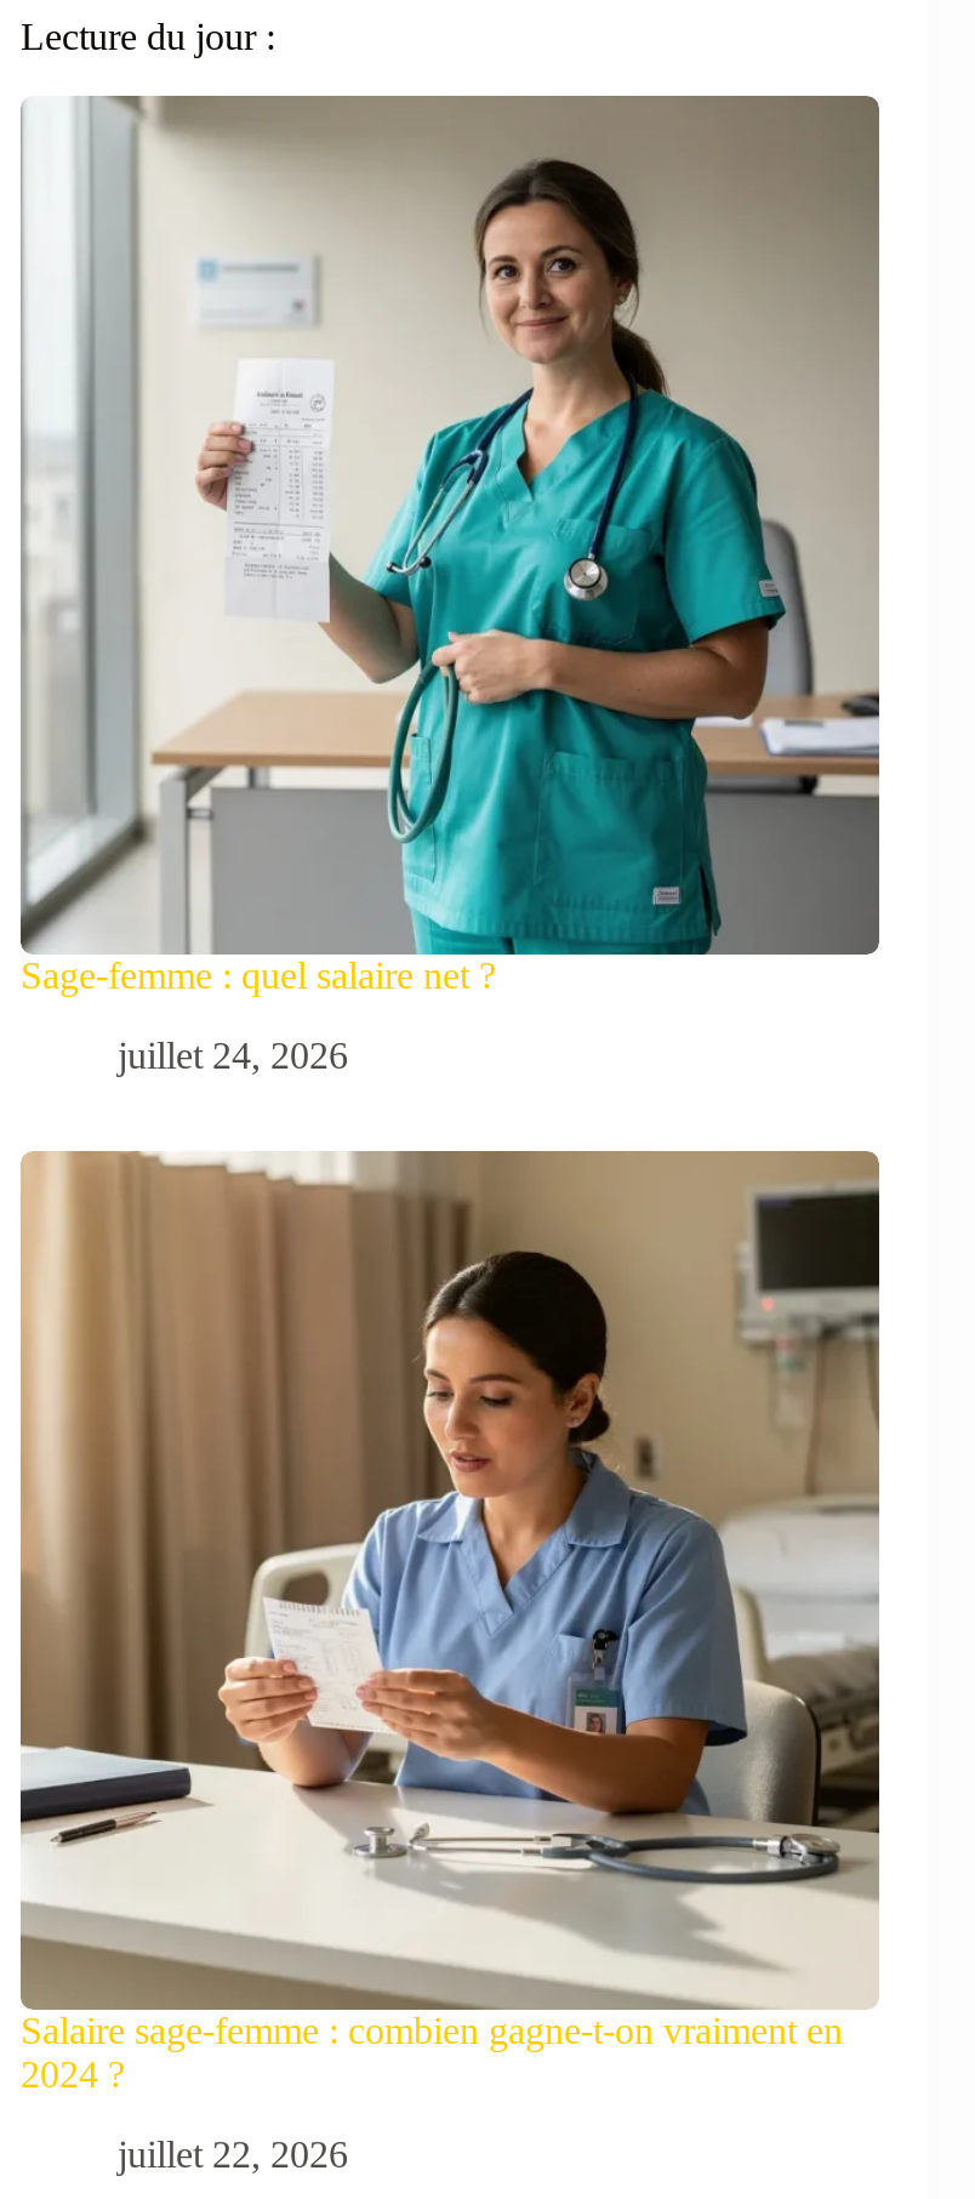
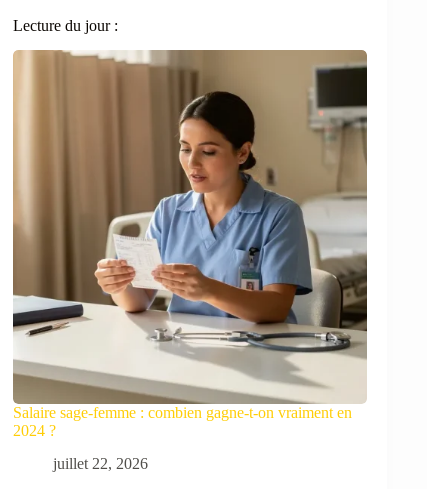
[21,93,882,1076] [image] | Sage-femme : quel salaire net ? | juillet 24, 2026 -> none

